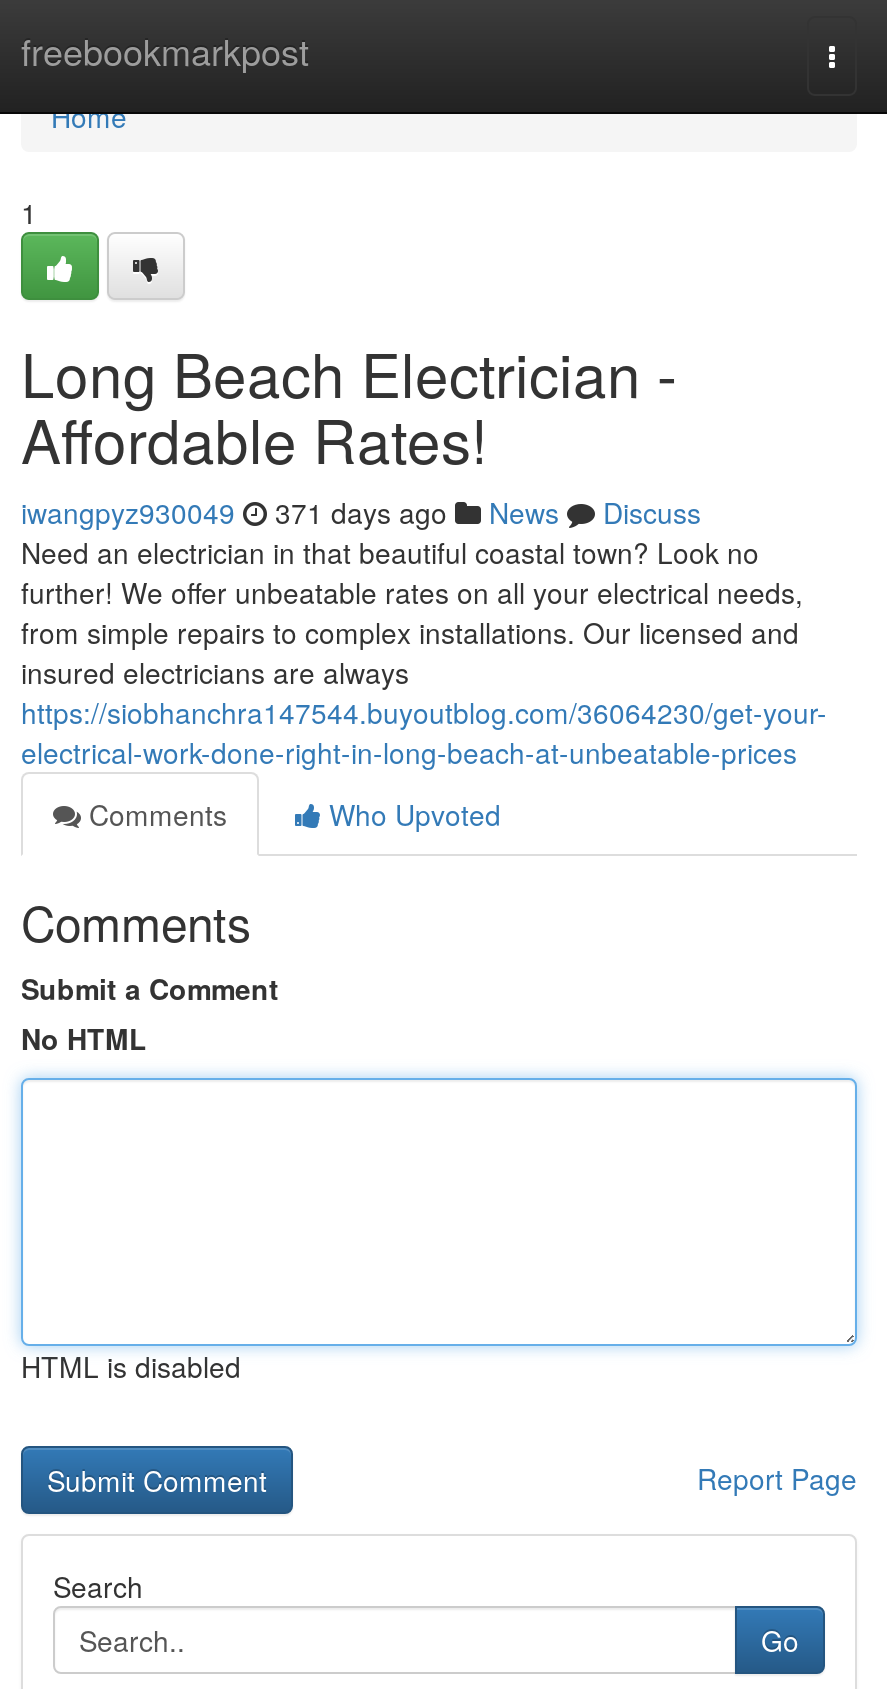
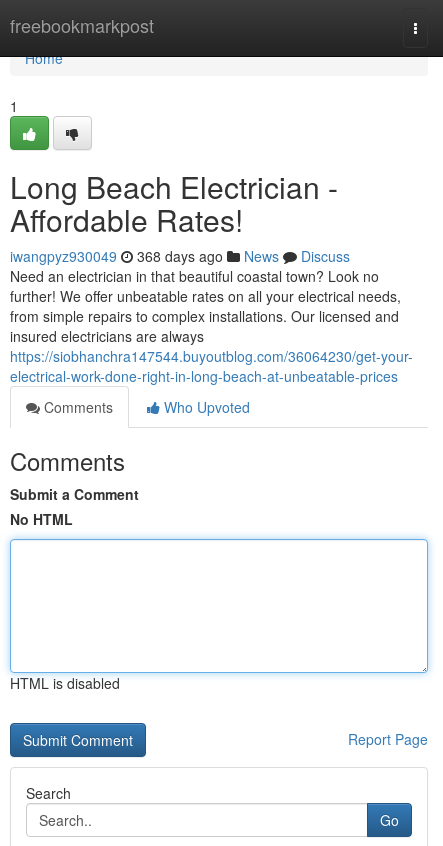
[21,492,701,532] iwangpyz930049 371 days ago News Discuss -> [10,246,350,266] iwangpyz930049 368 days ago News Discuss

